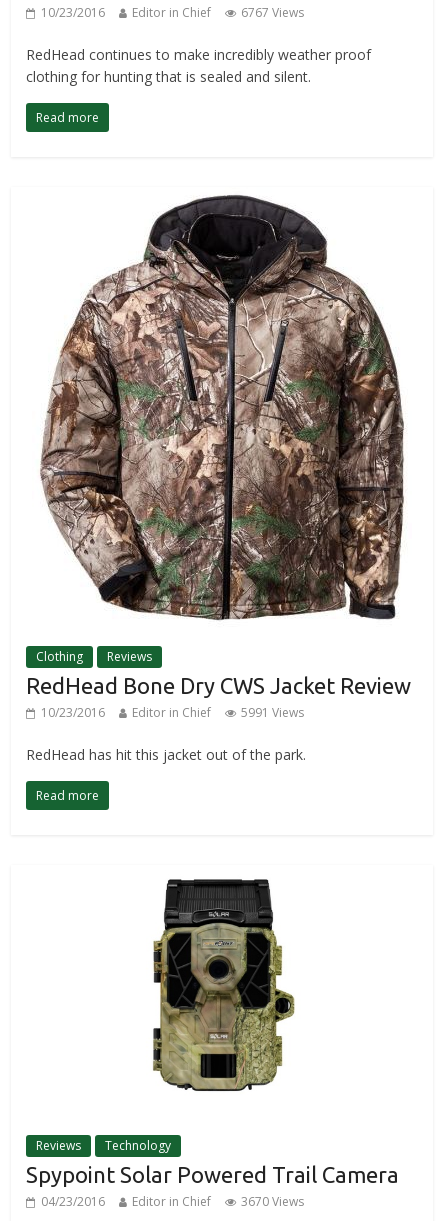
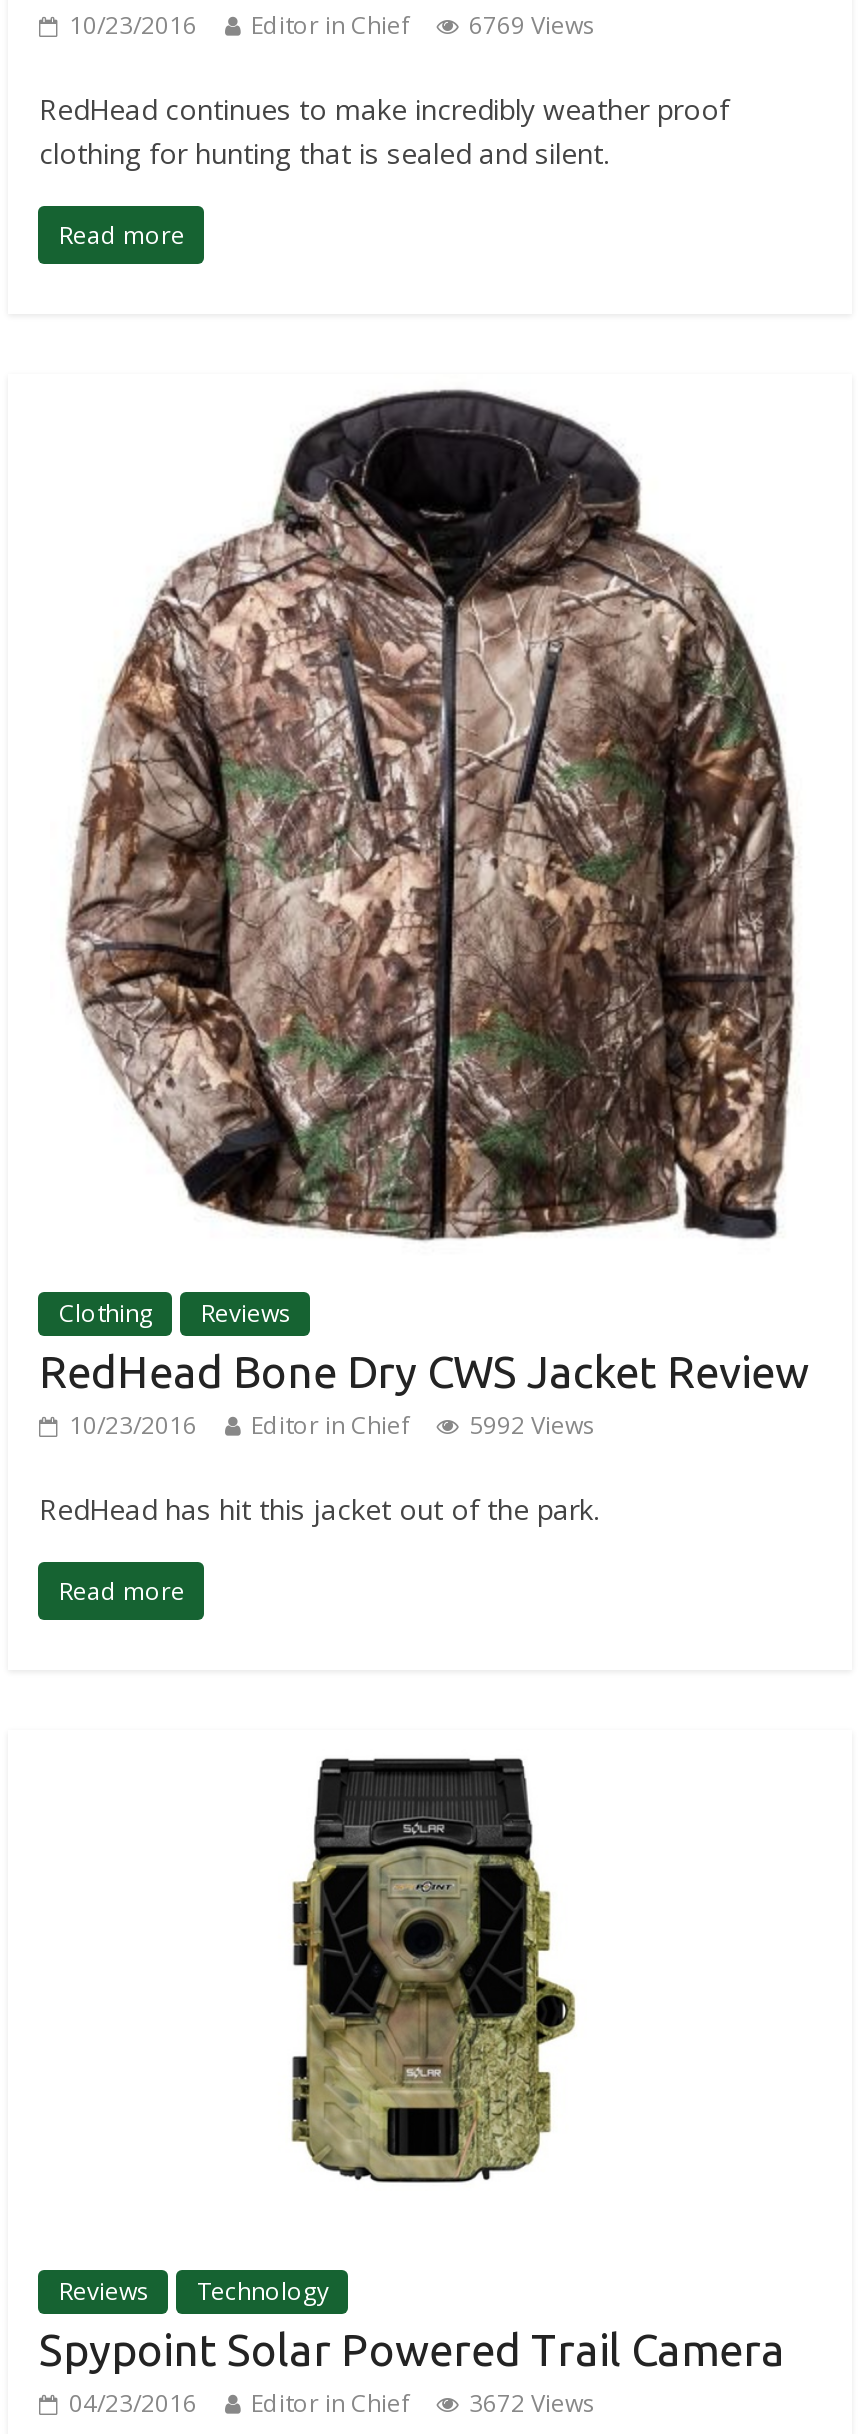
[41,3,304,20] 10/23/2016 Editor in Chief 6767 Views -> [69,7,595,41] 10/23/2016 Editor in Chief 6769 Views
[41,703,304,720] 10/23/2016 Editor in Chief 5991 Views -> [69,1407,595,1441] 10/23/2016 Editor in Chief 5992 Views
[41,1193,304,1210] 04/23/2016 Editor in Chief 3670 Views -> [69,2386,595,2420] 04/23/2016 Editor in Chief 3672 Views

